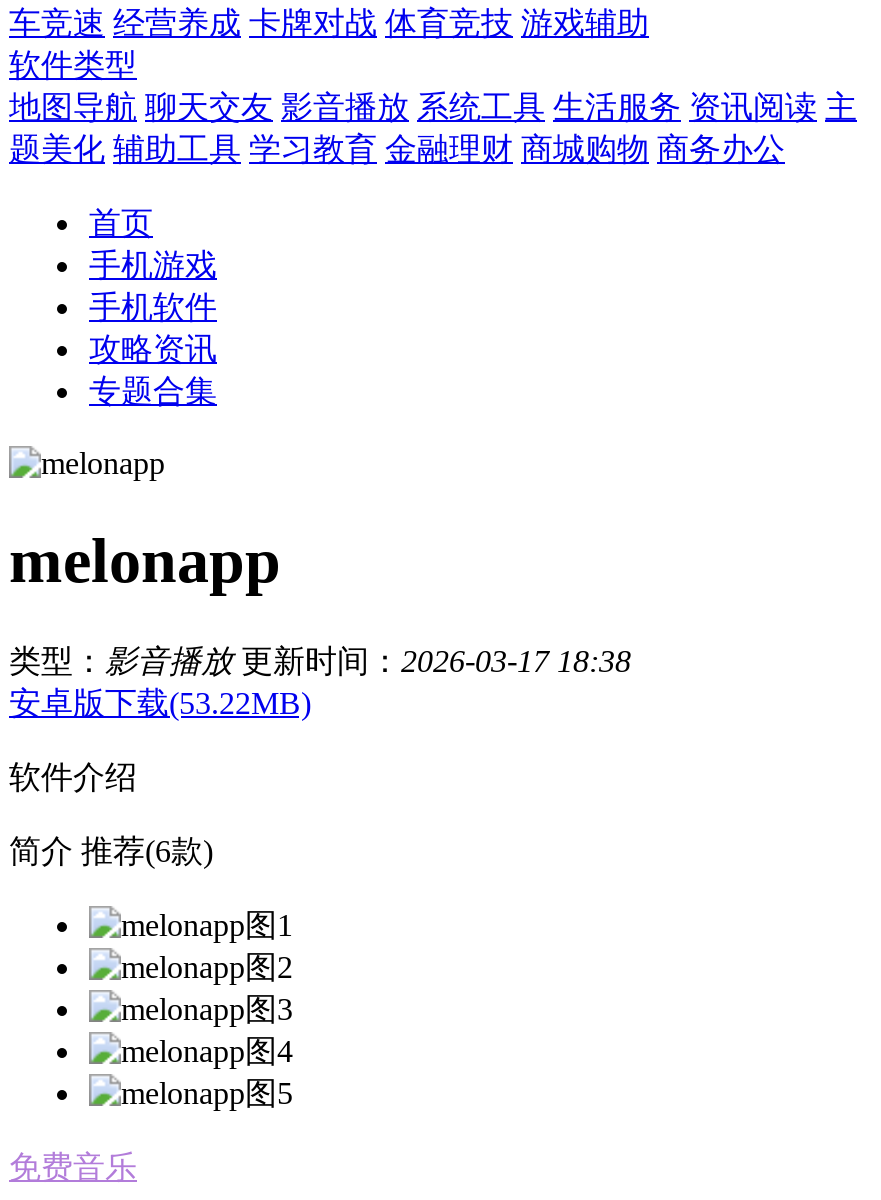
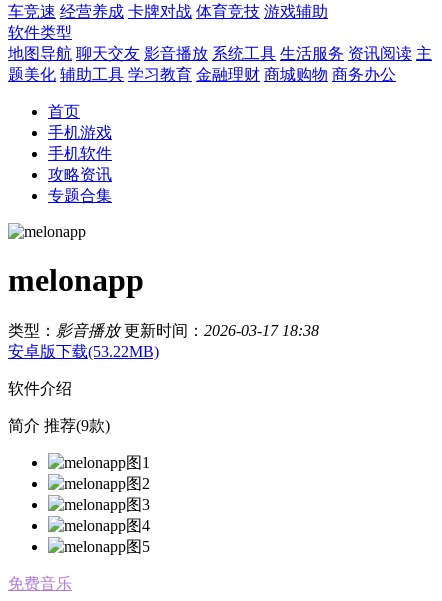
[9,834,213,868] 简介 推荐(6款) -> [8,417,110,434] 简介 推荐(9款)

